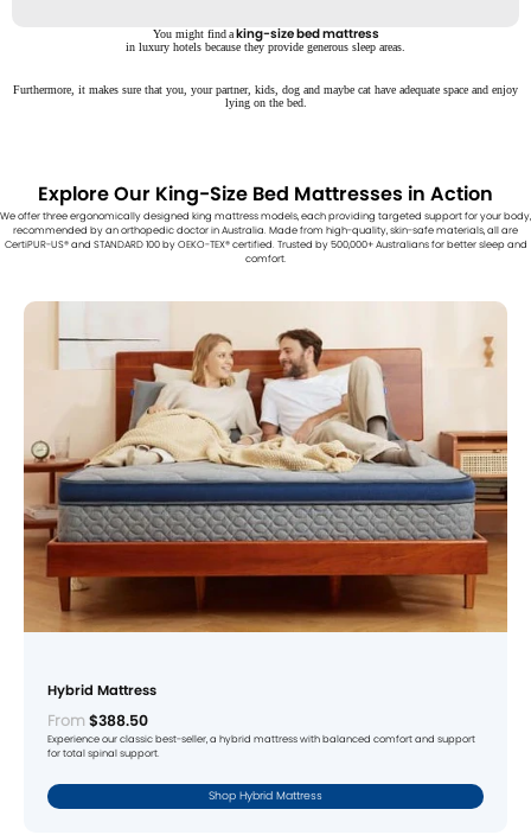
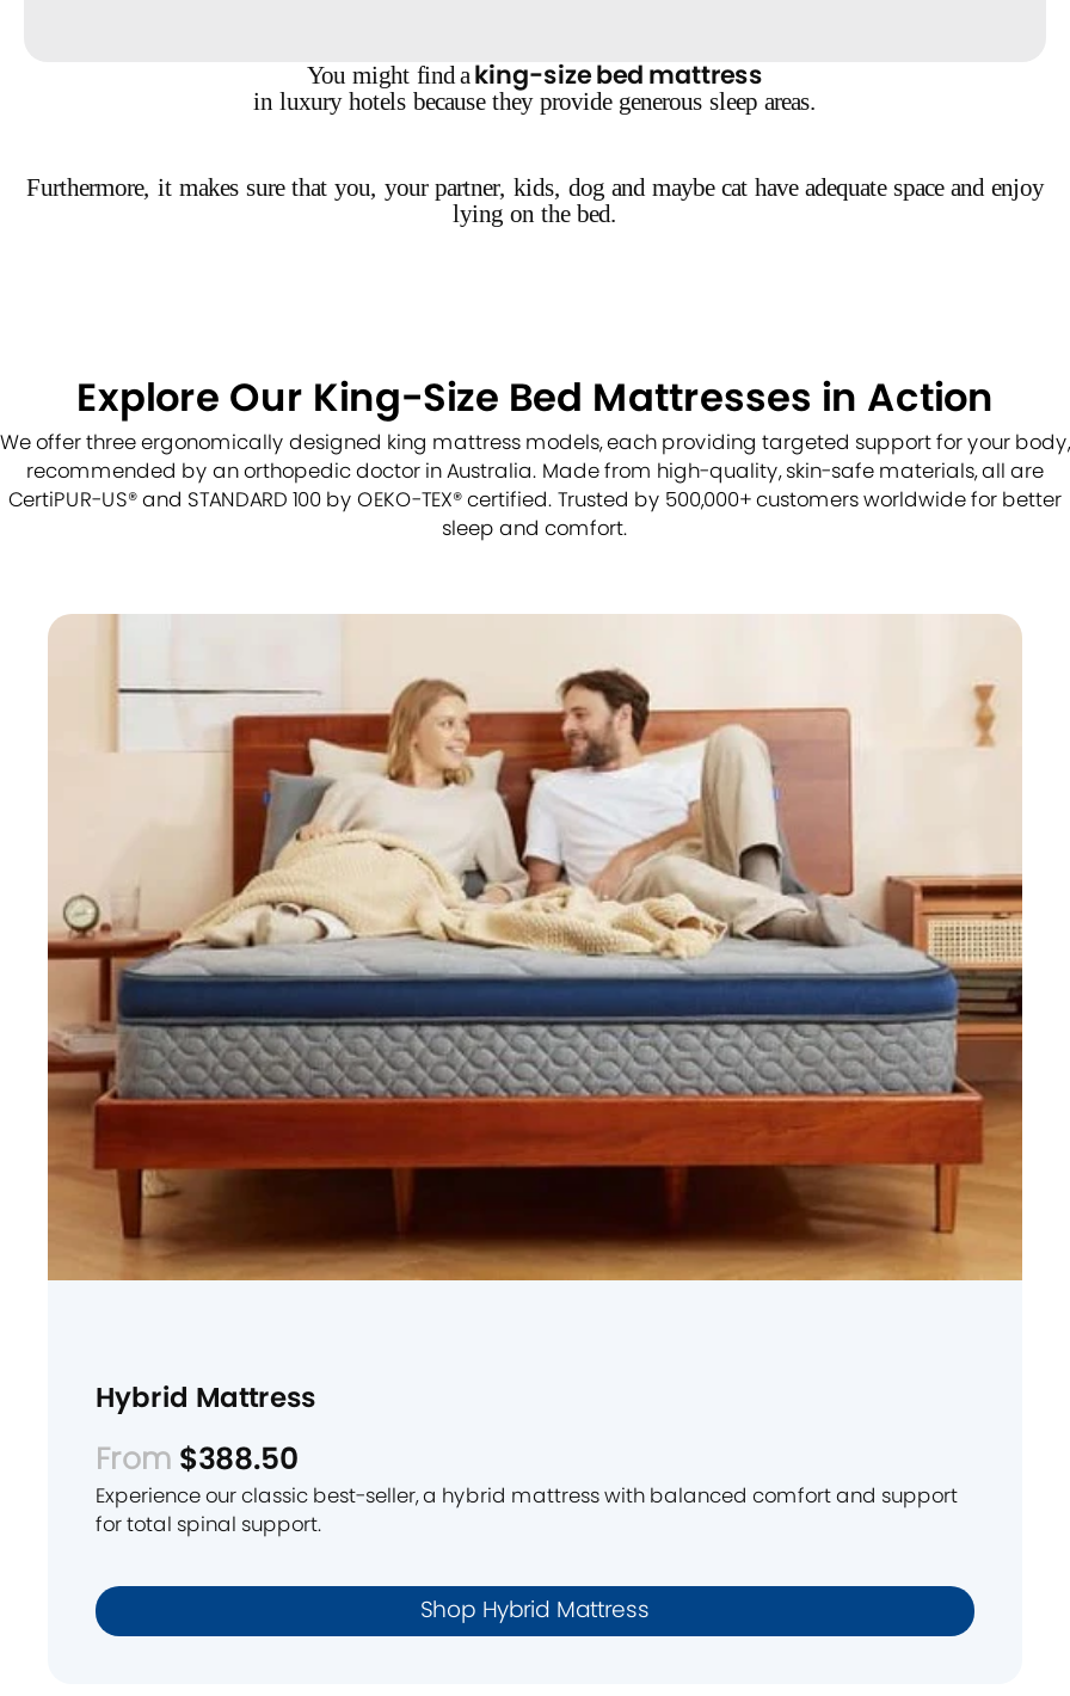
[4,237,527,266] CertiPUR-US® and STANDARD 100 by OEKO-TEX® certified. Trusted by 500,000+ Australians for better sleep and | comfort. -> [8,485,1062,542] CertiPUR-US® and STANDARD 100 by OEKO-TEX® certified. Trusted by 500,000+ customers worldwide for better | sleep and comfort.

